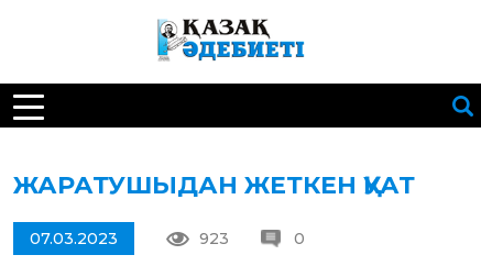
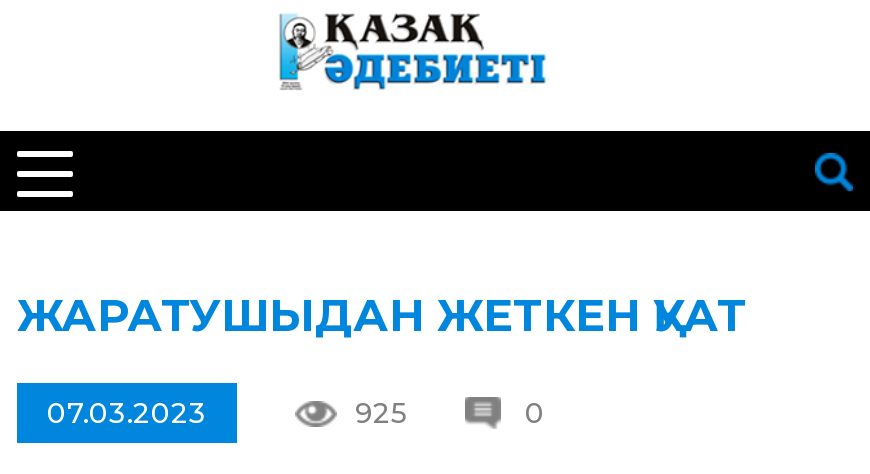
[199,229,229,249] 923 -> [355,396,407,432] 925

